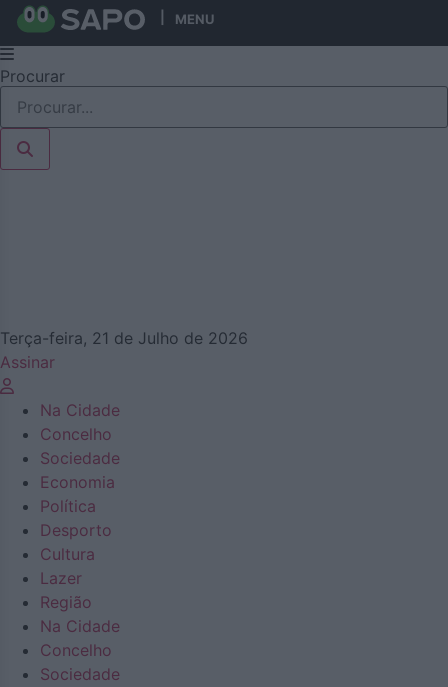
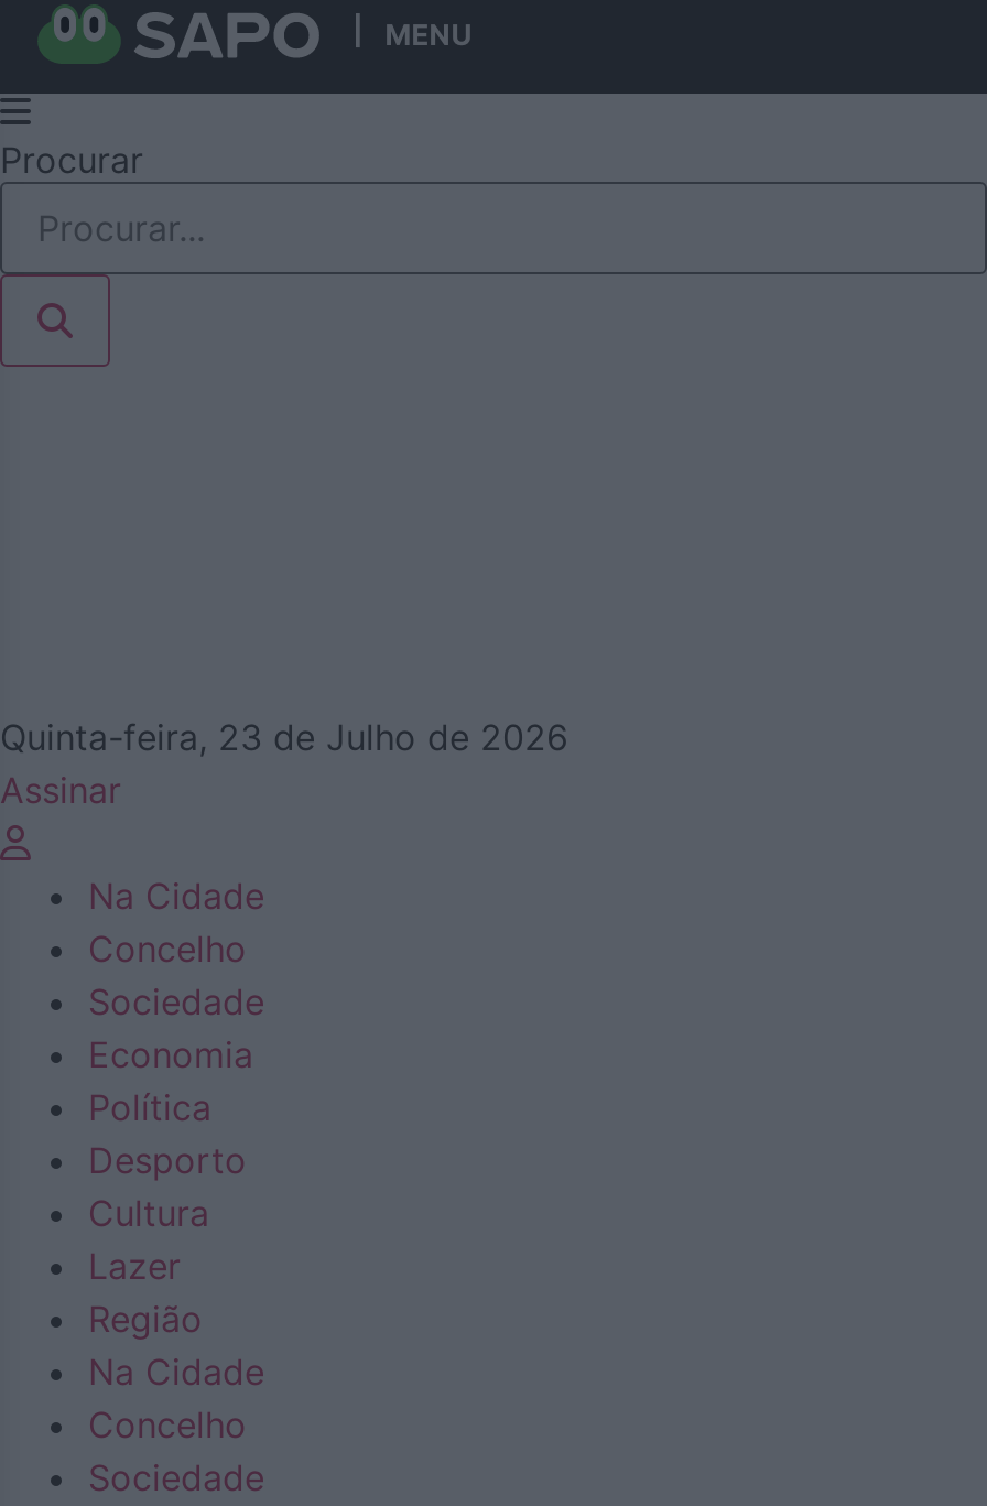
[0,328,248,348] Terça-feira, 21 de Julho de 2026 -> [0,715,568,759] Quinta-feira, 23 de Julho de 2026

